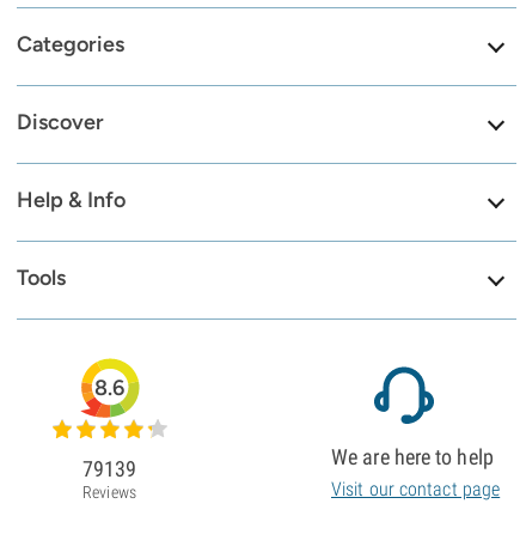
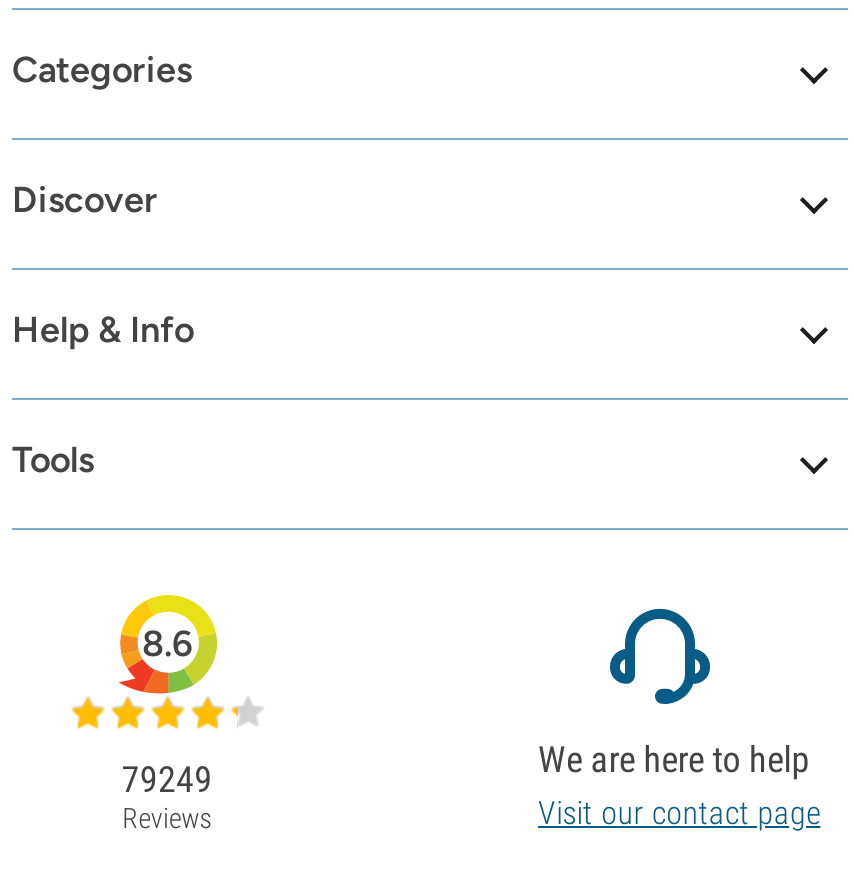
[82,456,137,481] 79139 -> [122,758,212,800] 79249

